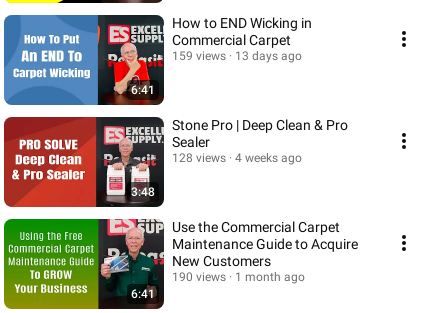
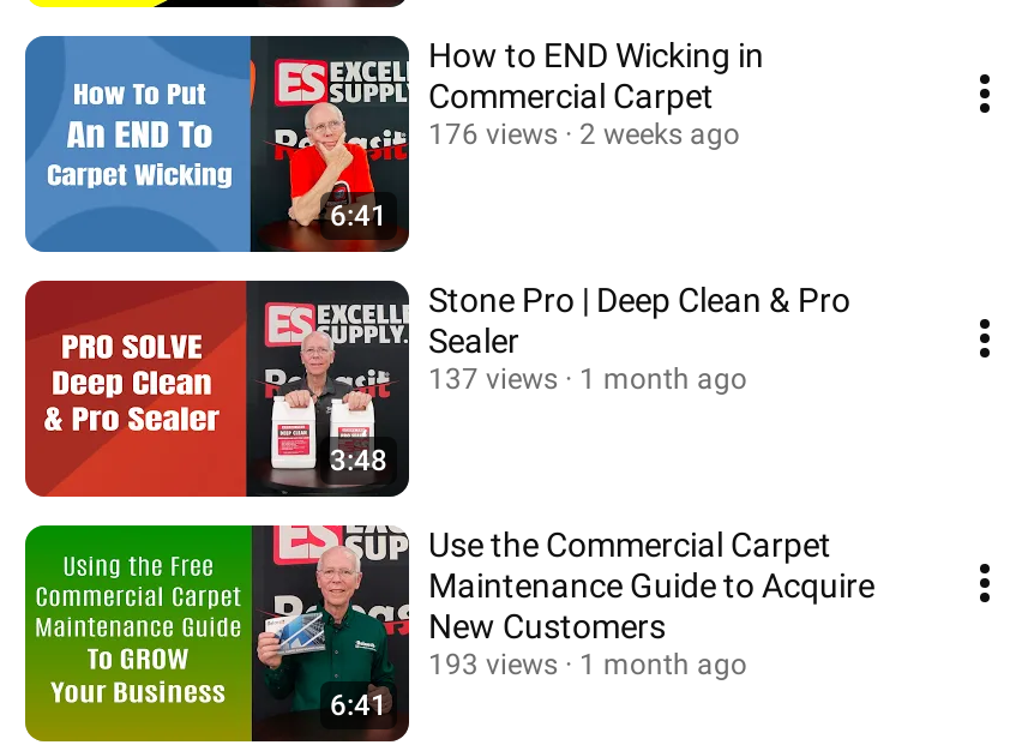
[172,49,226,63] 159 views -> [428,118,558,151] 176 views
[235,49,302,63] 13 days ago -> [579,118,740,151] 2 weeks ago
[172,151,226,165] 128 views -> [428,362,558,396] 137 views
[235,151,302,165] 4 weeks ago -> [579,362,747,396] 1 month ago
[172,270,305,284] 190 views 1 month ago -> [428,648,747,681] 193 views 1 month ago

